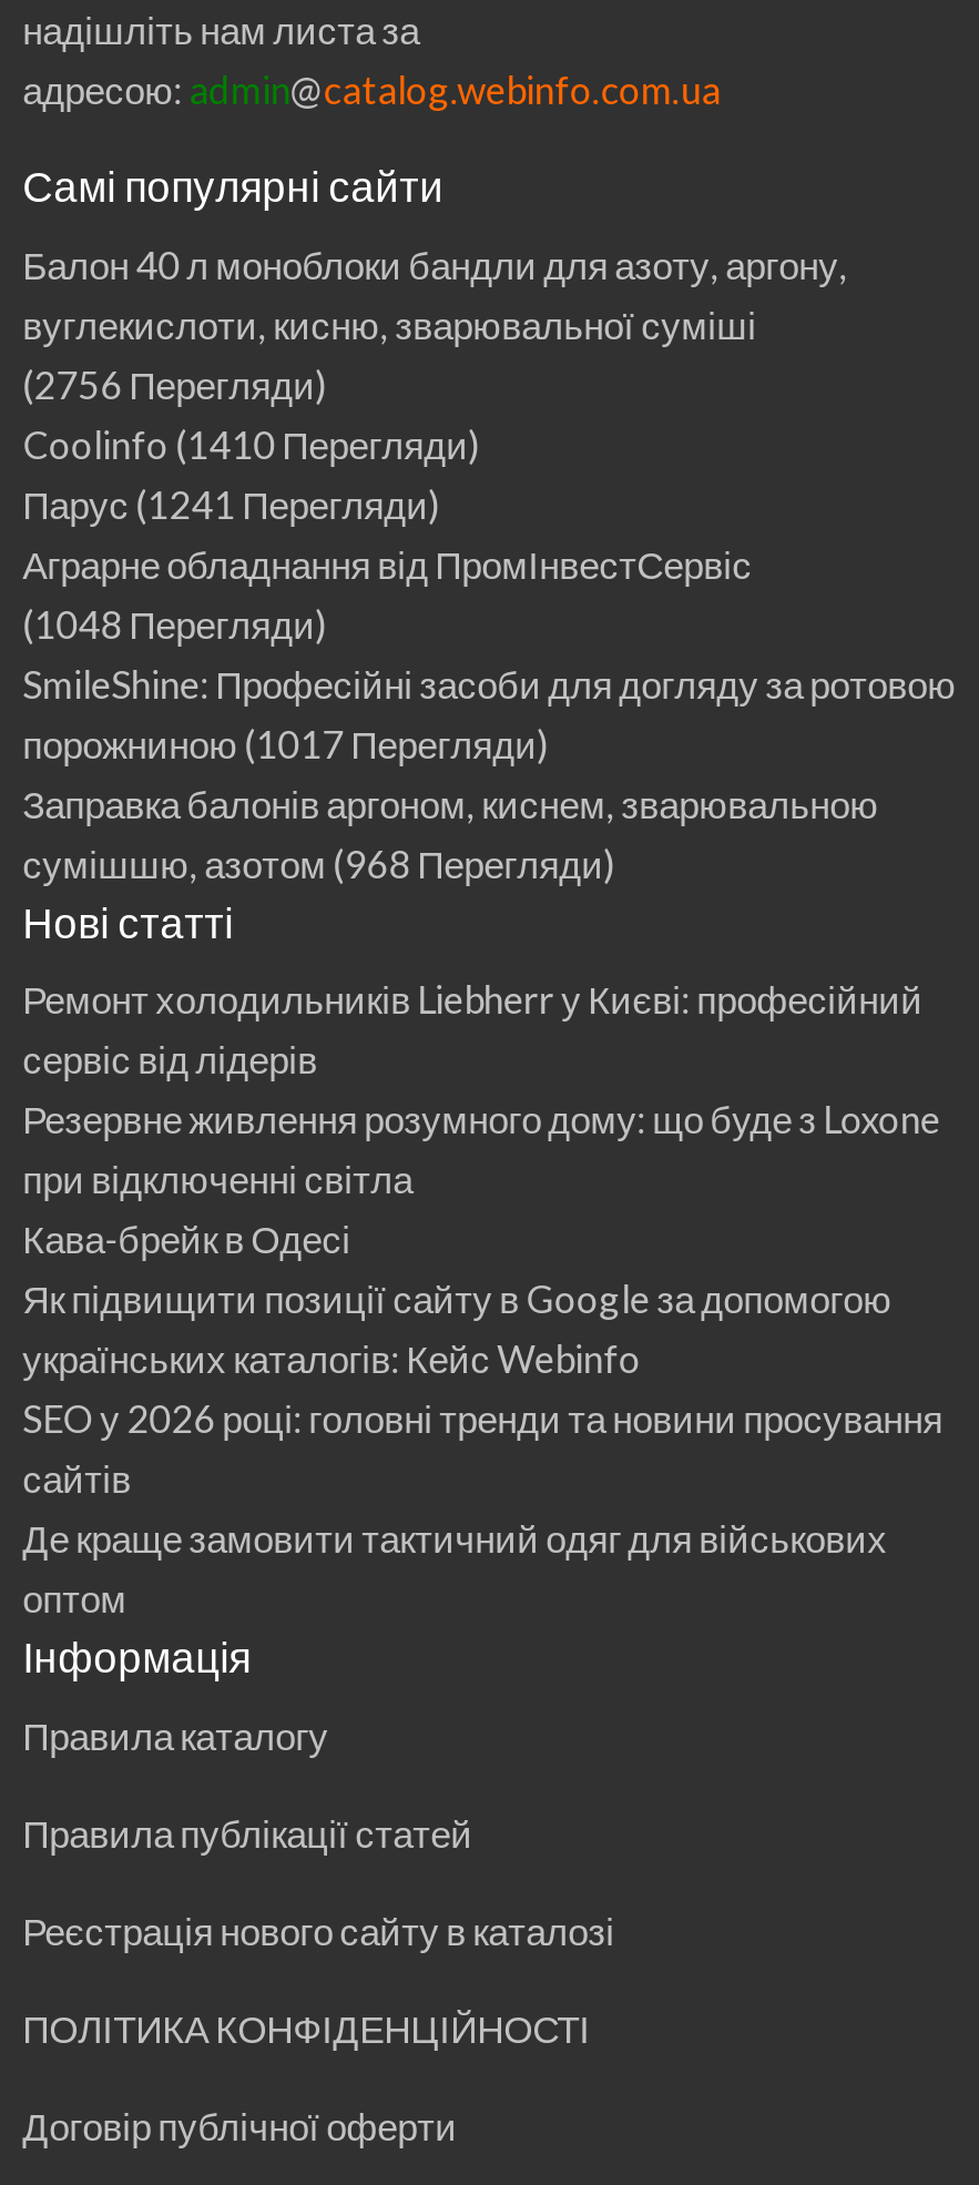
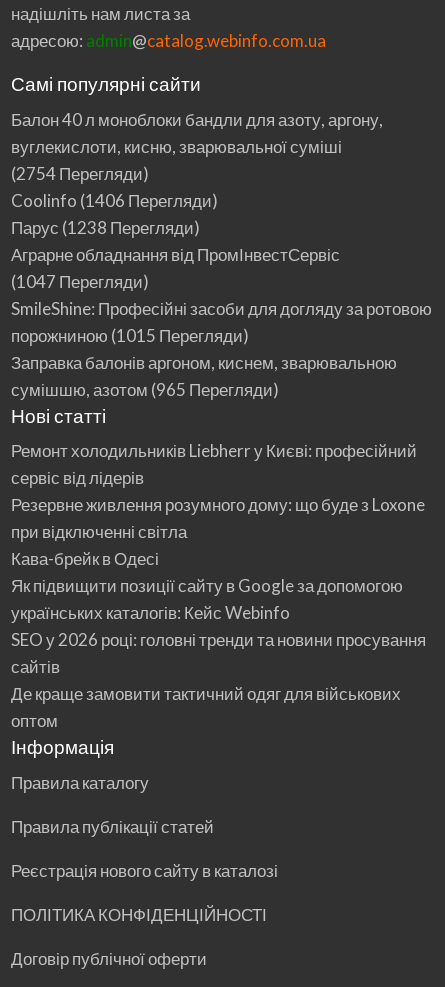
[22,362,328,408] (2756 Перегляди) -> [11,163,149,184] (2754 Перегляди)
[22,421,481,468] Coolinfo (1410 Перегляди) -> [11,190,218,211] Coolinfo (1406 Перегляди)
[22,481,441,528] Парус (1241 Перегляди) -> [11,217,200,238] Парус (1238 Перегляди)
[22,601,328,648] (1048 Перегляди) -> [11,271,149,292] (1047 Перегляди)
[22,721,550,768] порожниною (1017 Перегляди) -> [11,325,249,346] порожниною (1015 Перегляди)
[22,841,617,887] сумішшю, азотом (968 Перегляди) -> [11,379,279,400] сумішшю, азотом (965 Перегляди)

